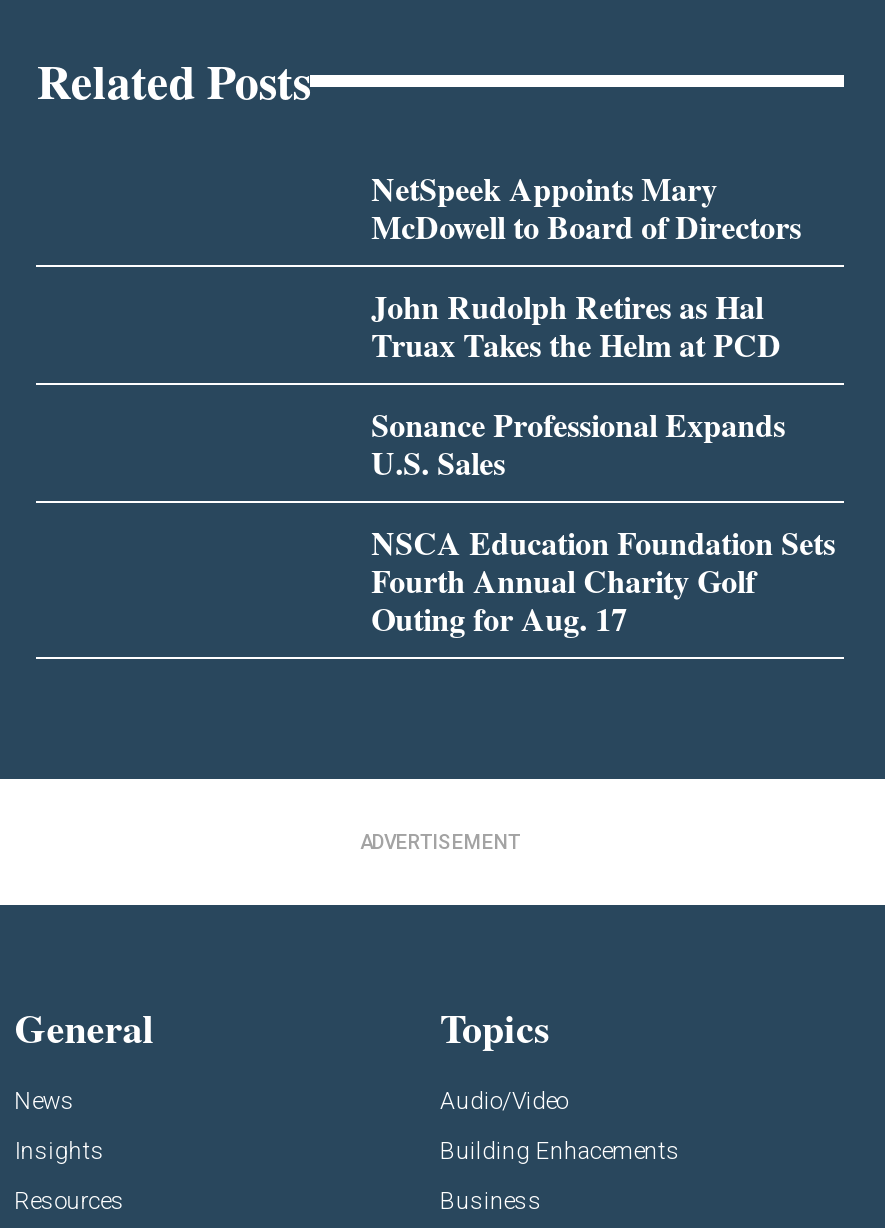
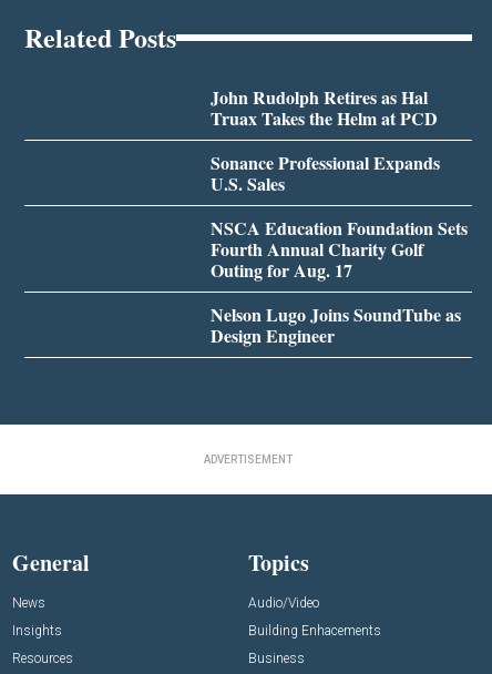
[371,165,801,249] NetSpeek Appoints Mary | McDowell to Board of Directors -> none
moved [371,283,835,641] -> [210,84,467,282]: John Rudolph Retires as Hal | Truax Takes the Helm at PCD | Sonance Professional Expands | U.S. Sales | NSCA Education Foundation Sets | Fourth Annual Charity Golf | Outing for Aug. 17
none -> [210,301,461,348] Nelson Lugo Joins SoundTube as | Design Engineer

